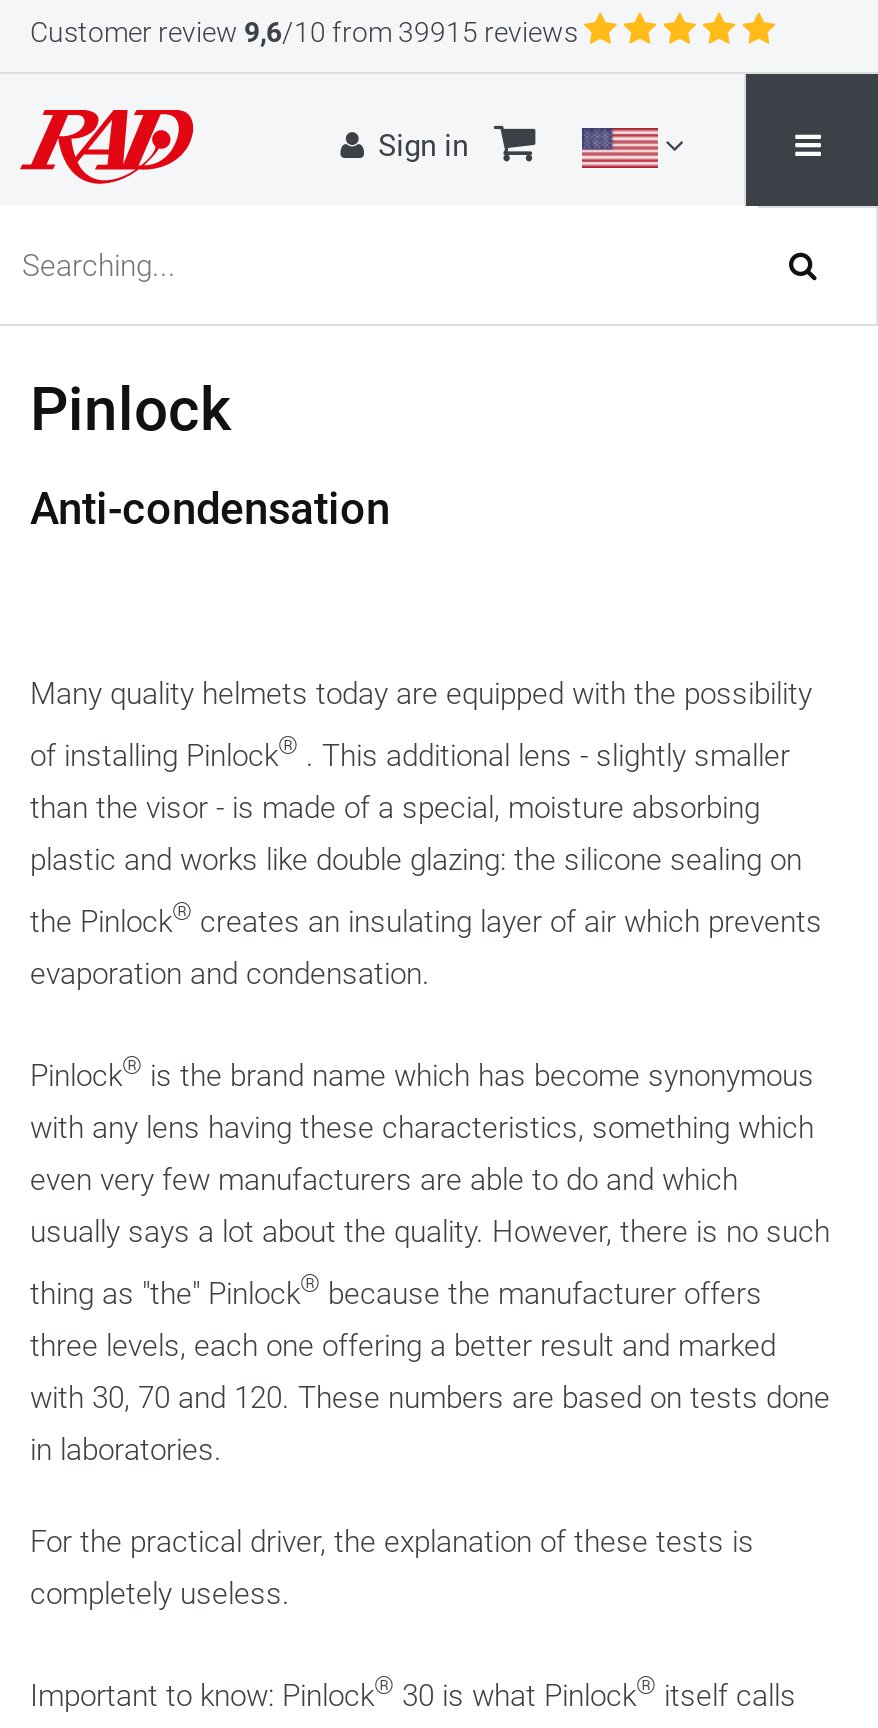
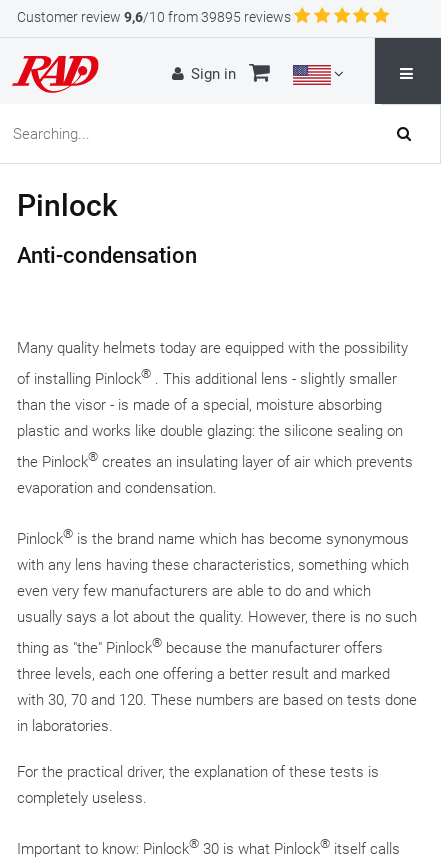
[30,16,578,48] Customer review 9,6/10 from 39915 reviews -> [17,9,291,25] Customer review 9,6/10 from 39895 reviews

